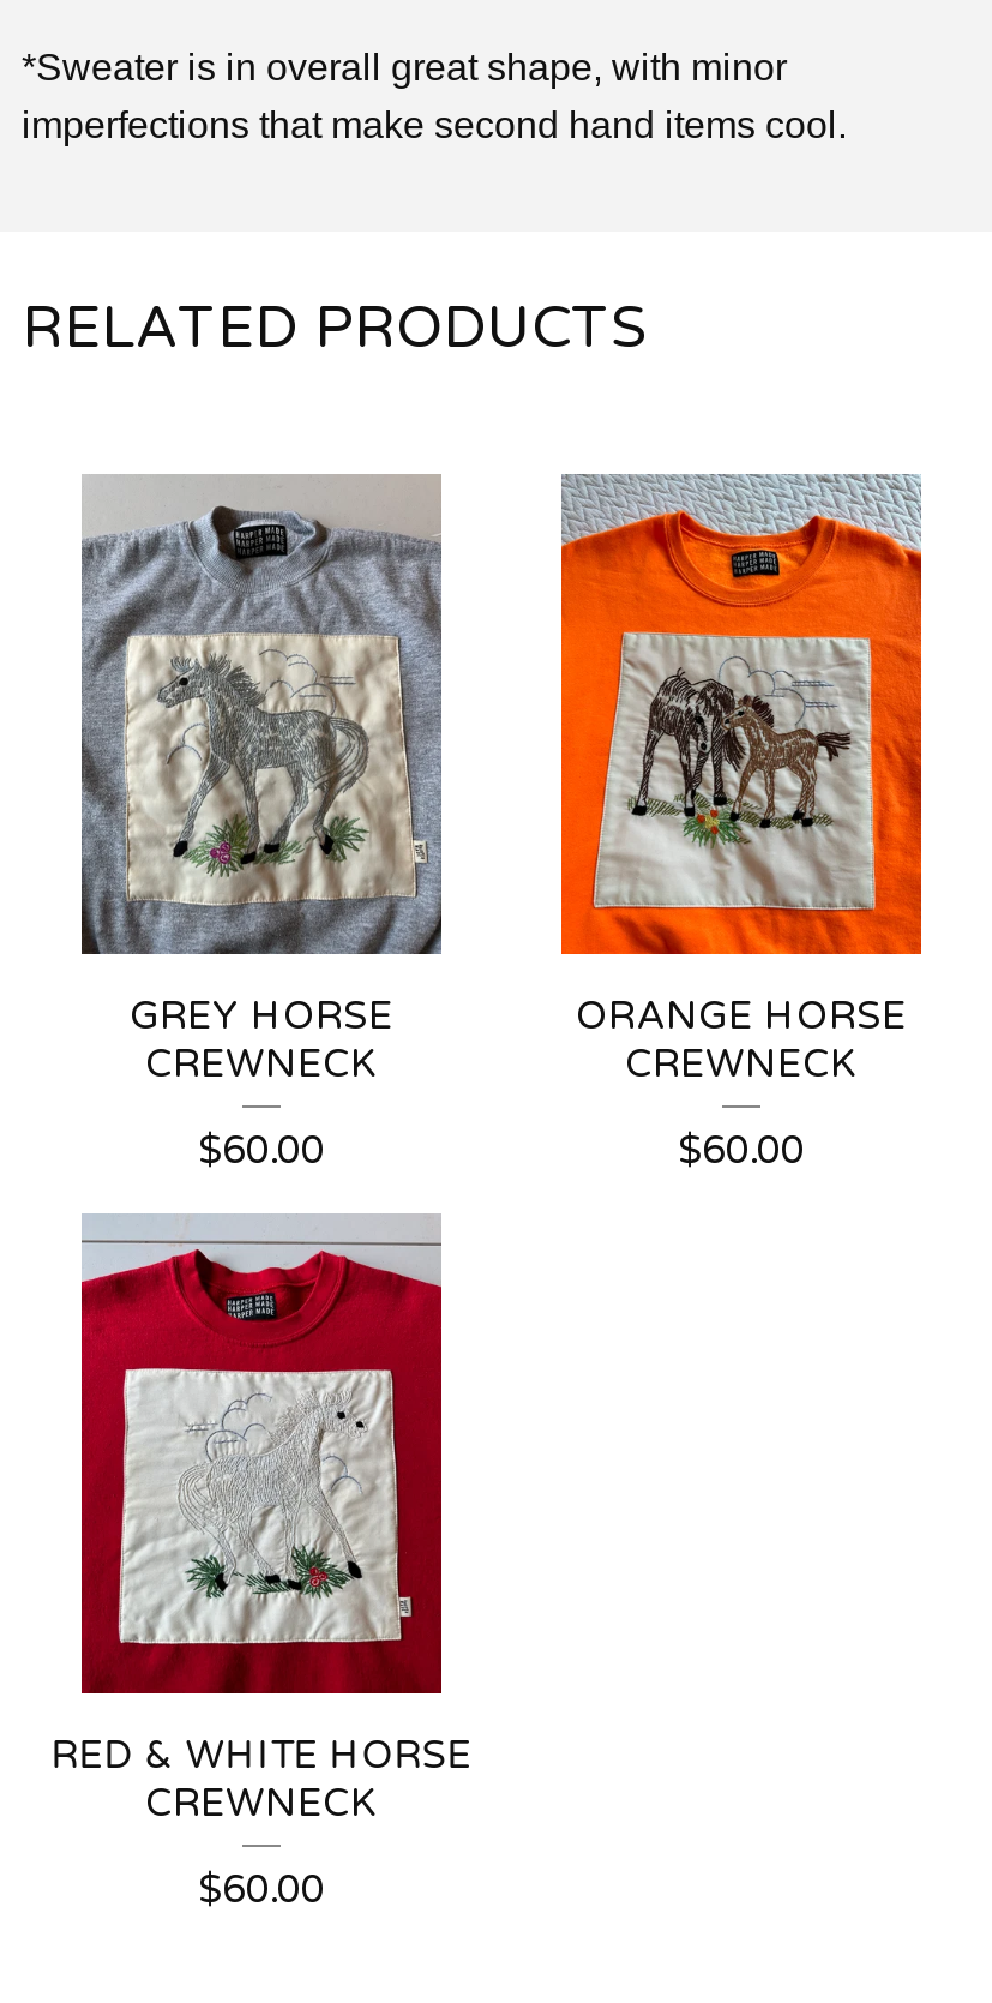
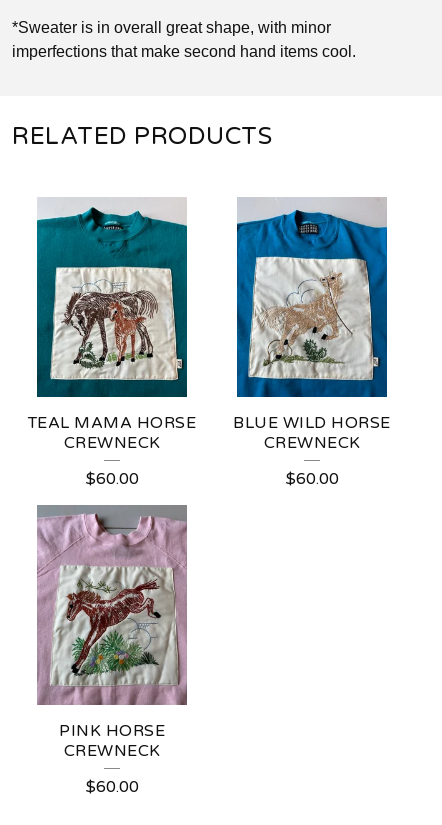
[79,476,444,1042] [image] | GREY HORSE -> [28,199,196,433] [image] | TEAL MAMA HORSE
[559,476,924,1042] [image] | ORANGE HORSE -> [233,199,391,433] [image] | BLUE WILD HORSE
[51,1216,472,1781] [image] | RED & WHITE HORSE -> [37,505,187,741] [image] | PINK HORSE

